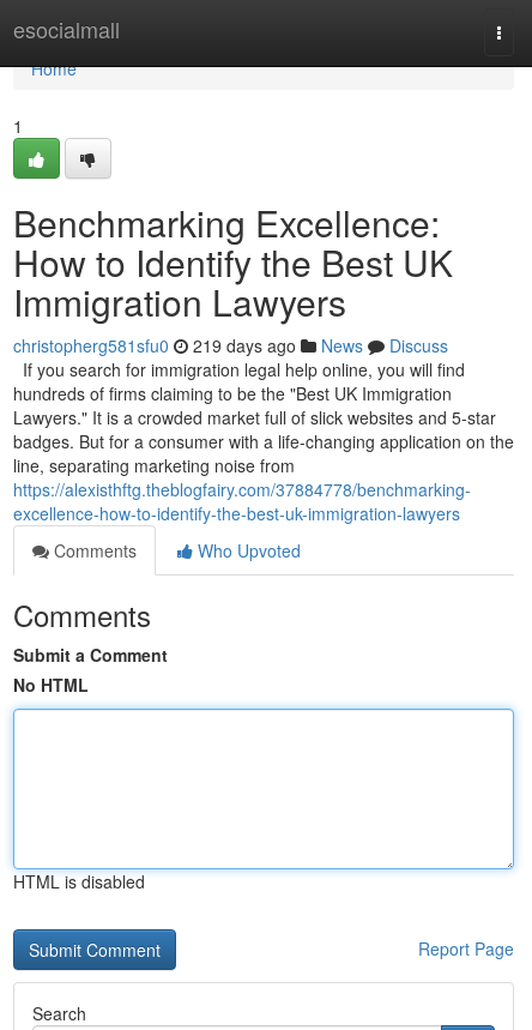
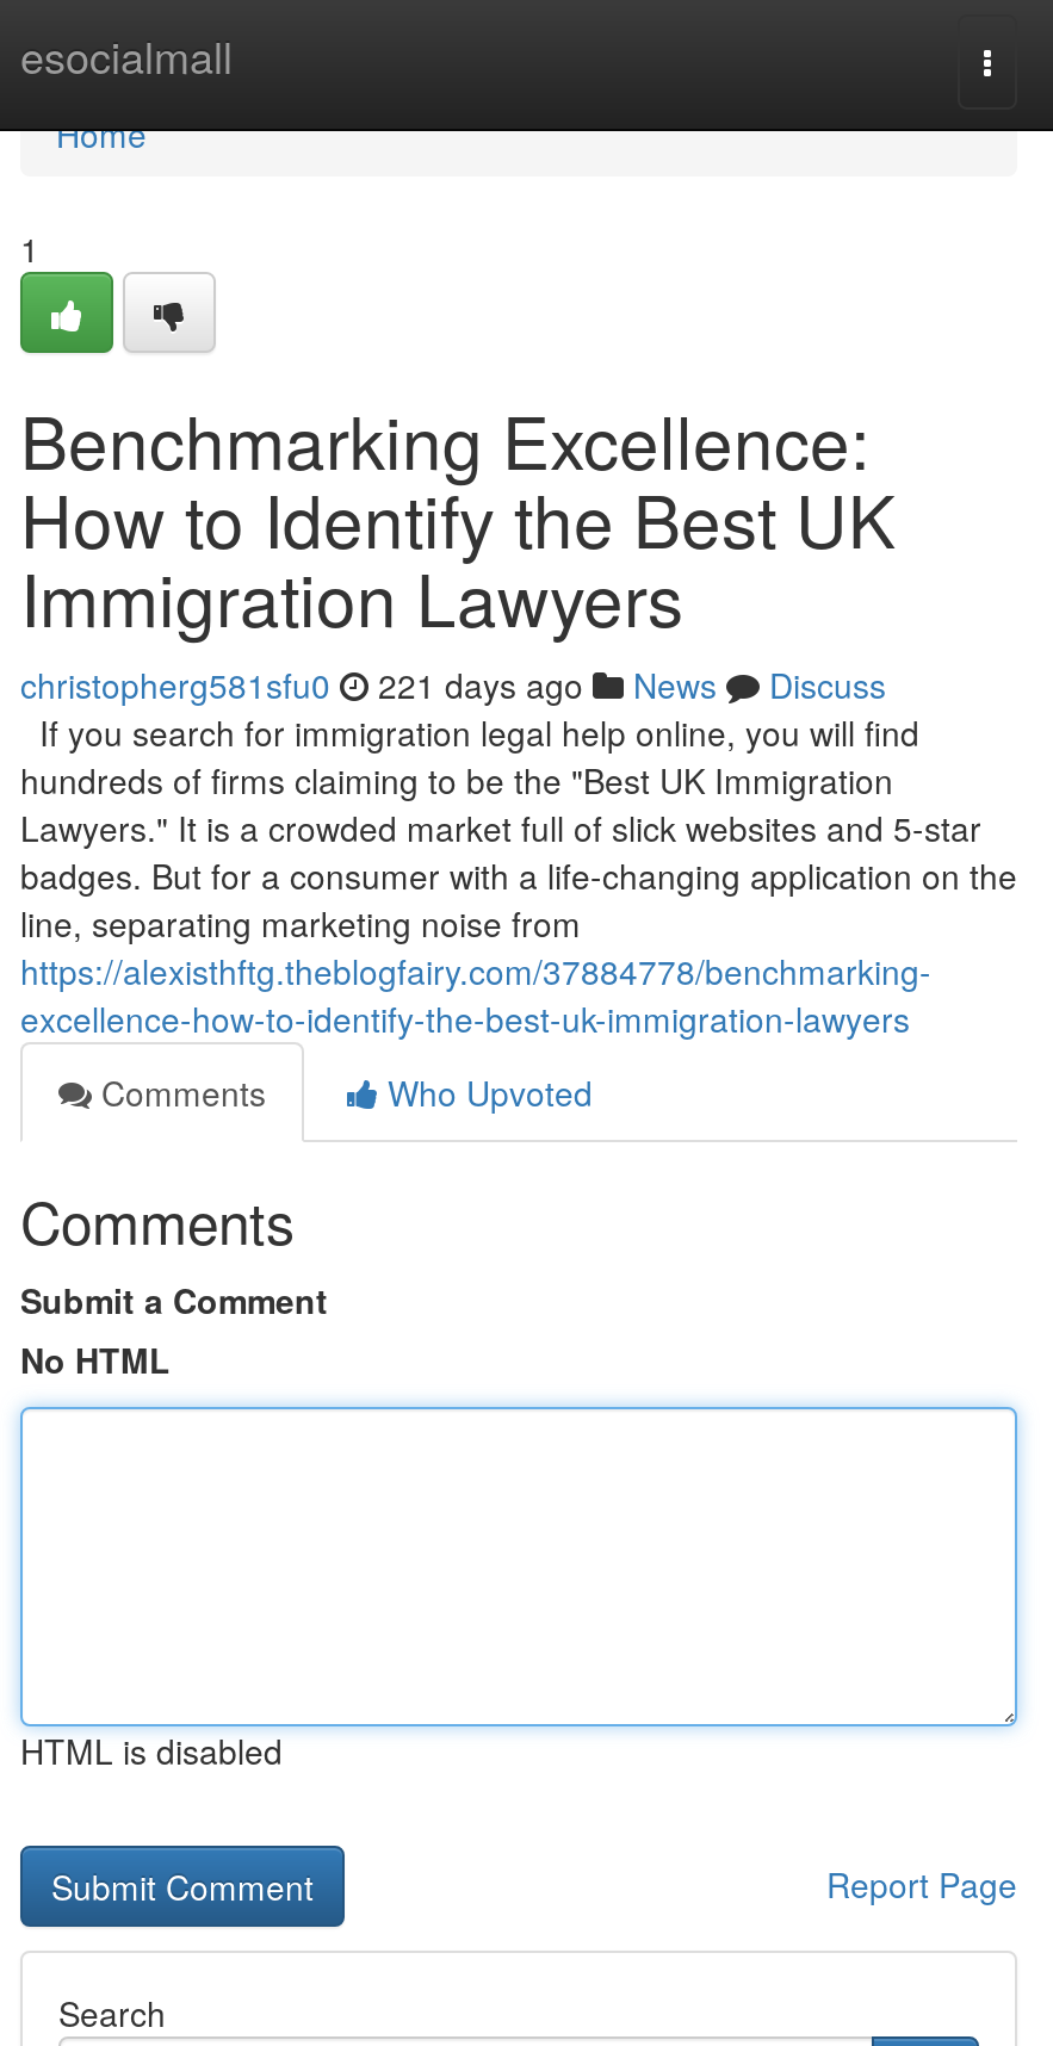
[13,333,448,357] christopherg581sfu0 219 days ago News Discuss -> [20,661,886,708] christopherg581sfu0 221 days ago News Discuss

